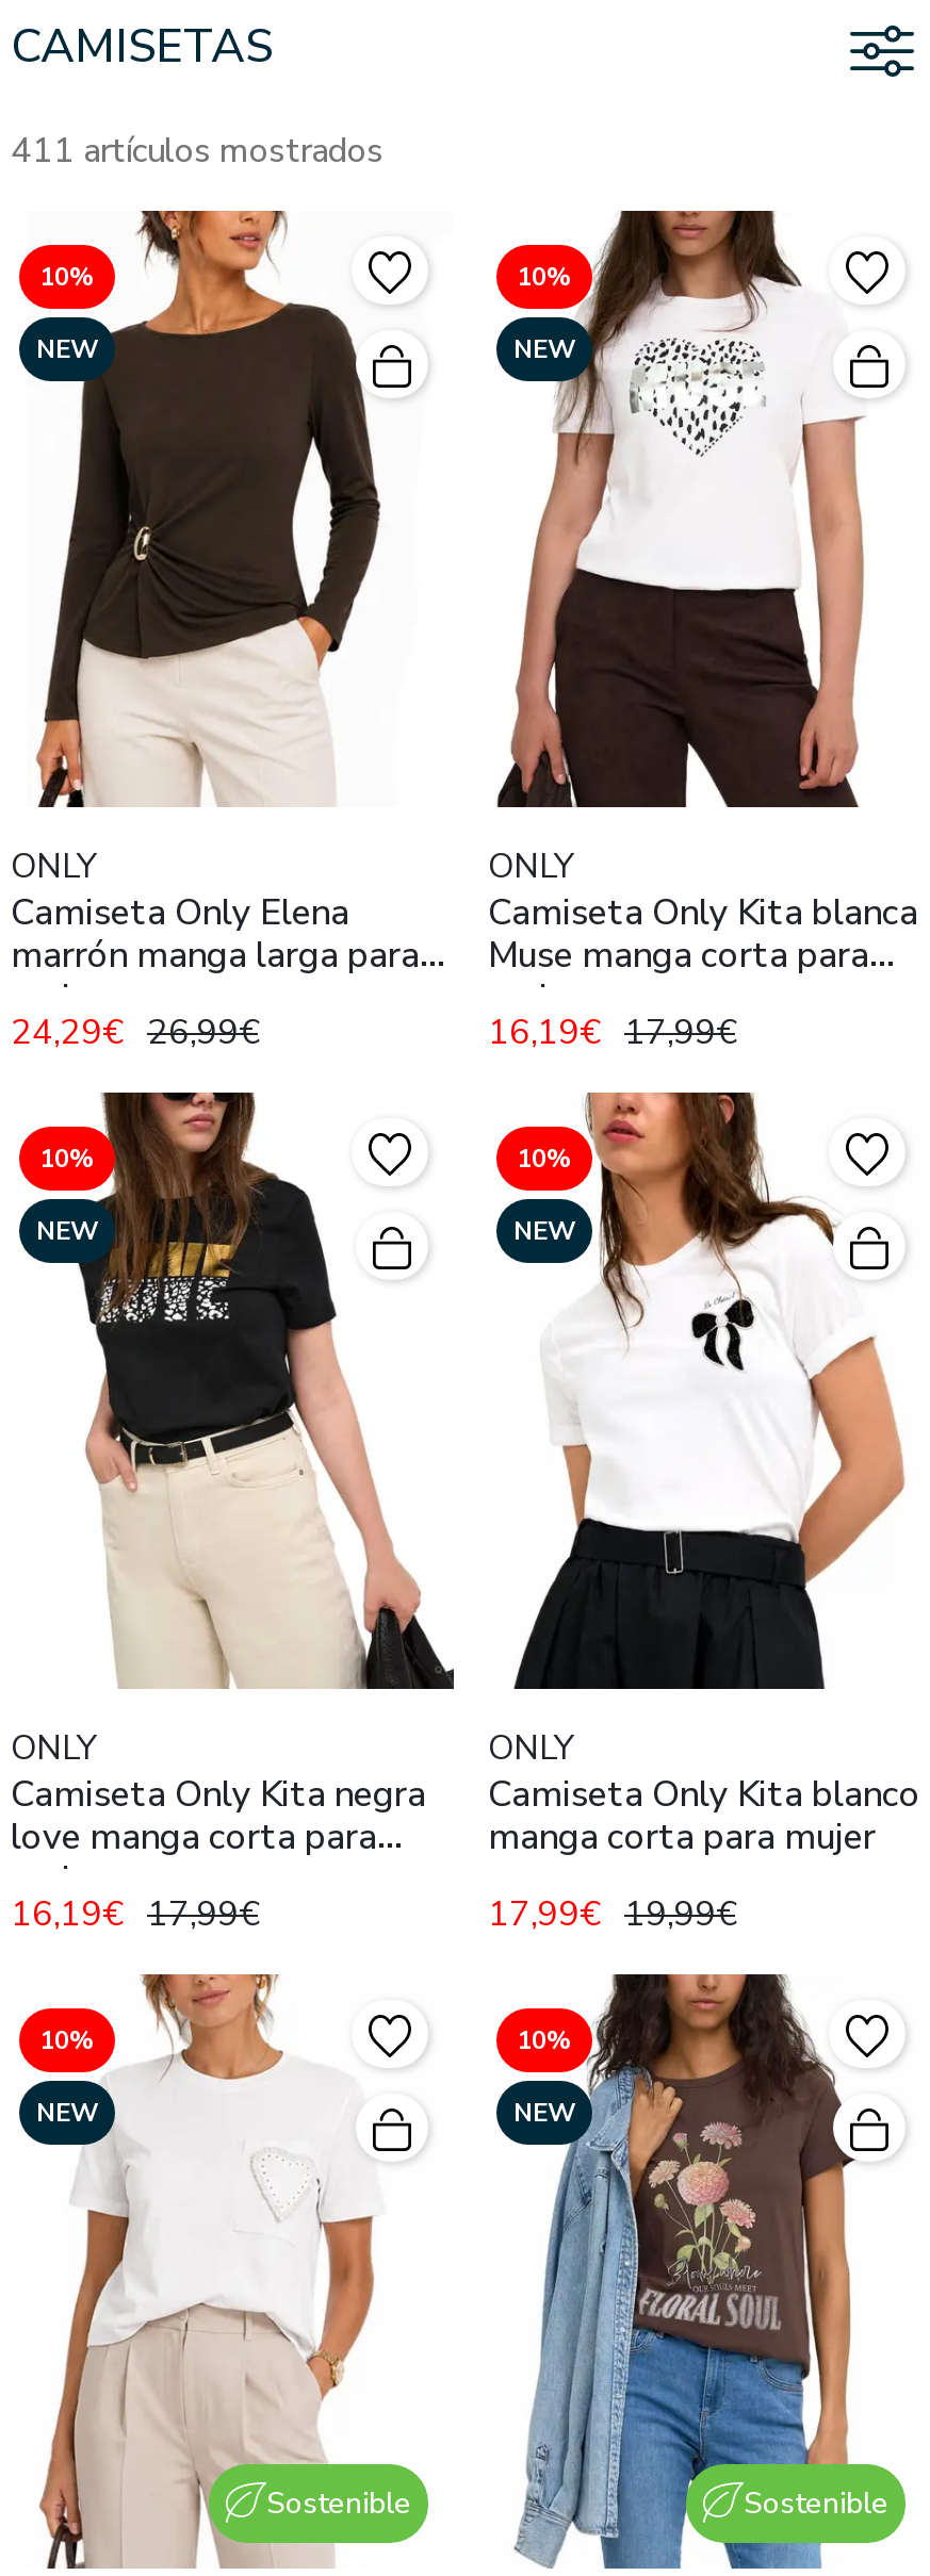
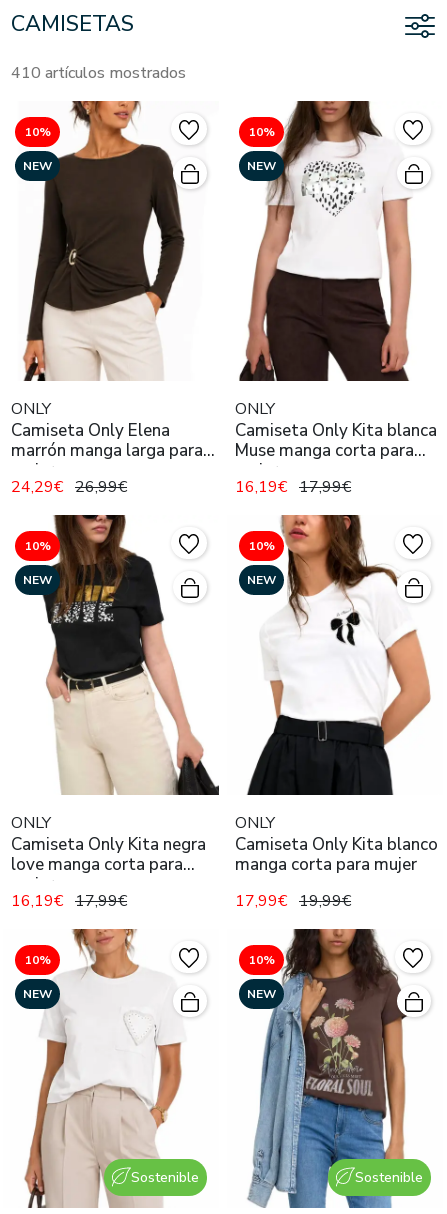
[11,128,384,174] 411 artículos mostrados -> [11,62,186,84] 410 artículos mostrados

